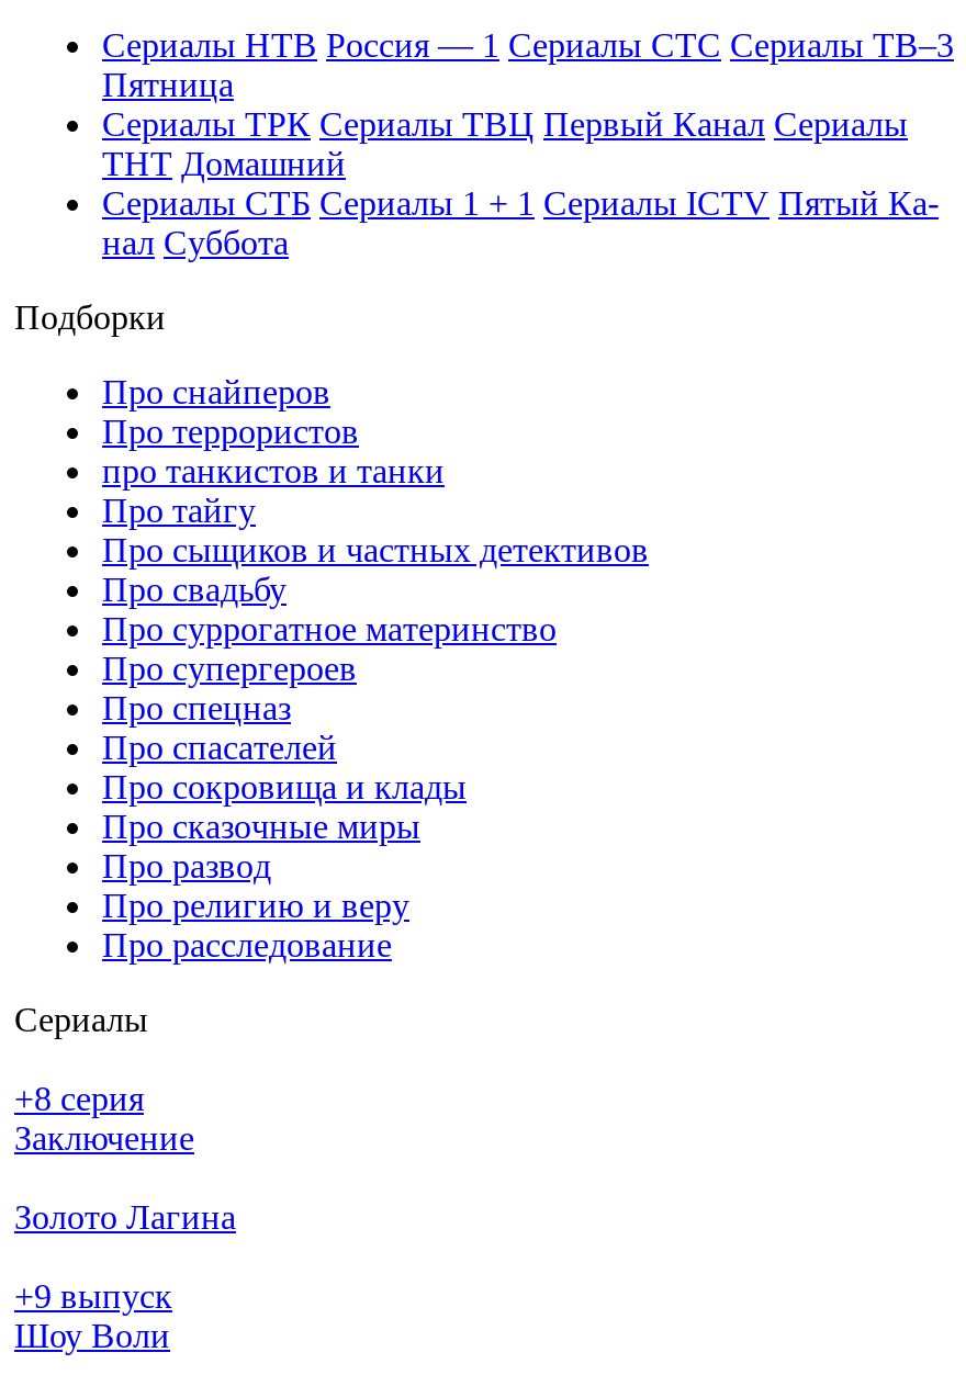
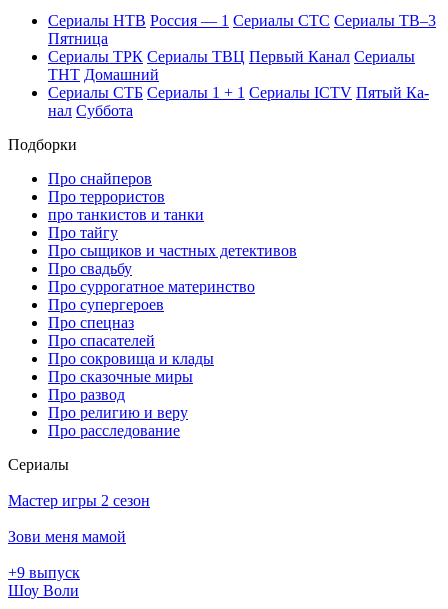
[14,1079,194,1156] +8 серия | Заключение -> [8,492,150,509] Мастер игры 2 сезон
[14,1198,236,1235] Золото Лагина -> [8,528,126,545] Зови меня мамой

